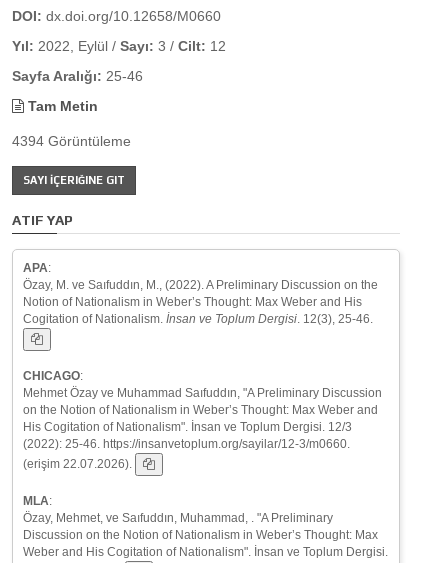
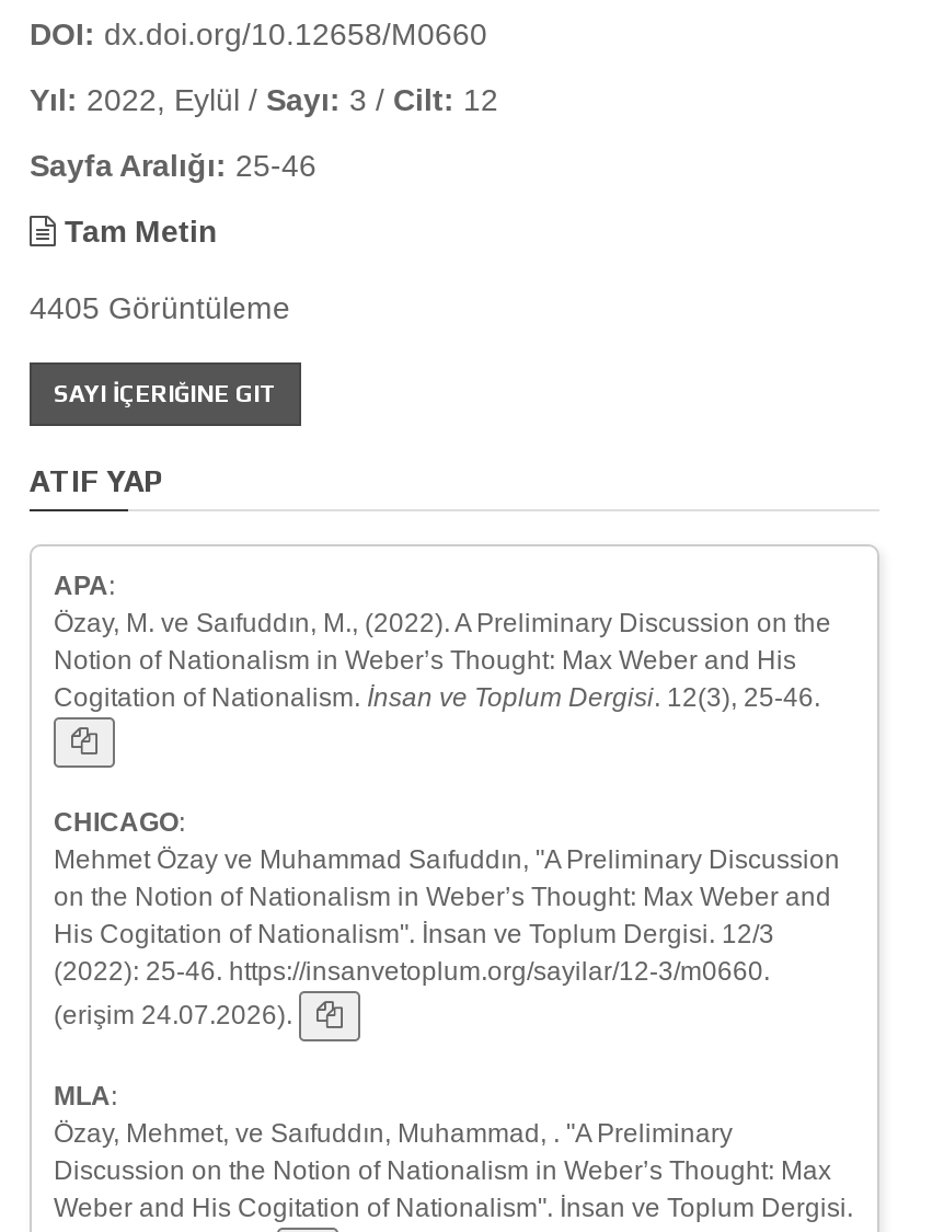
[12,132,131,148] 4394 Görüntüleme -> [30,289,290,324] 4405 Görüntüleme
[23,456,135,470] (erişim 22.07.2026). -> [54,999,299,1029] (erişim 24.07.2026).

